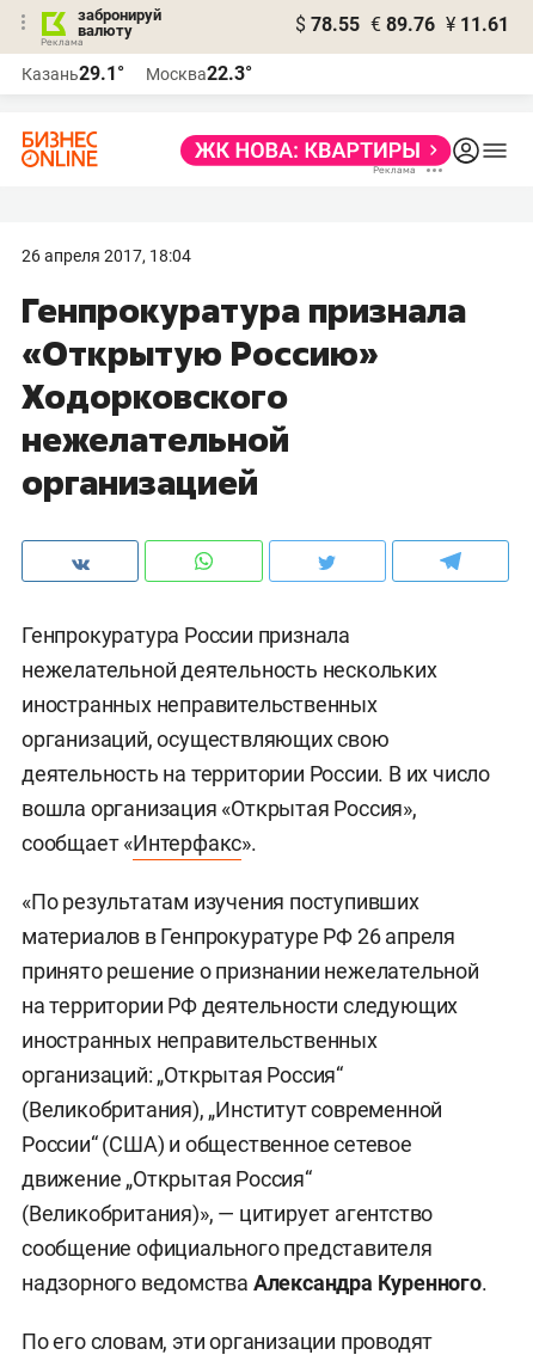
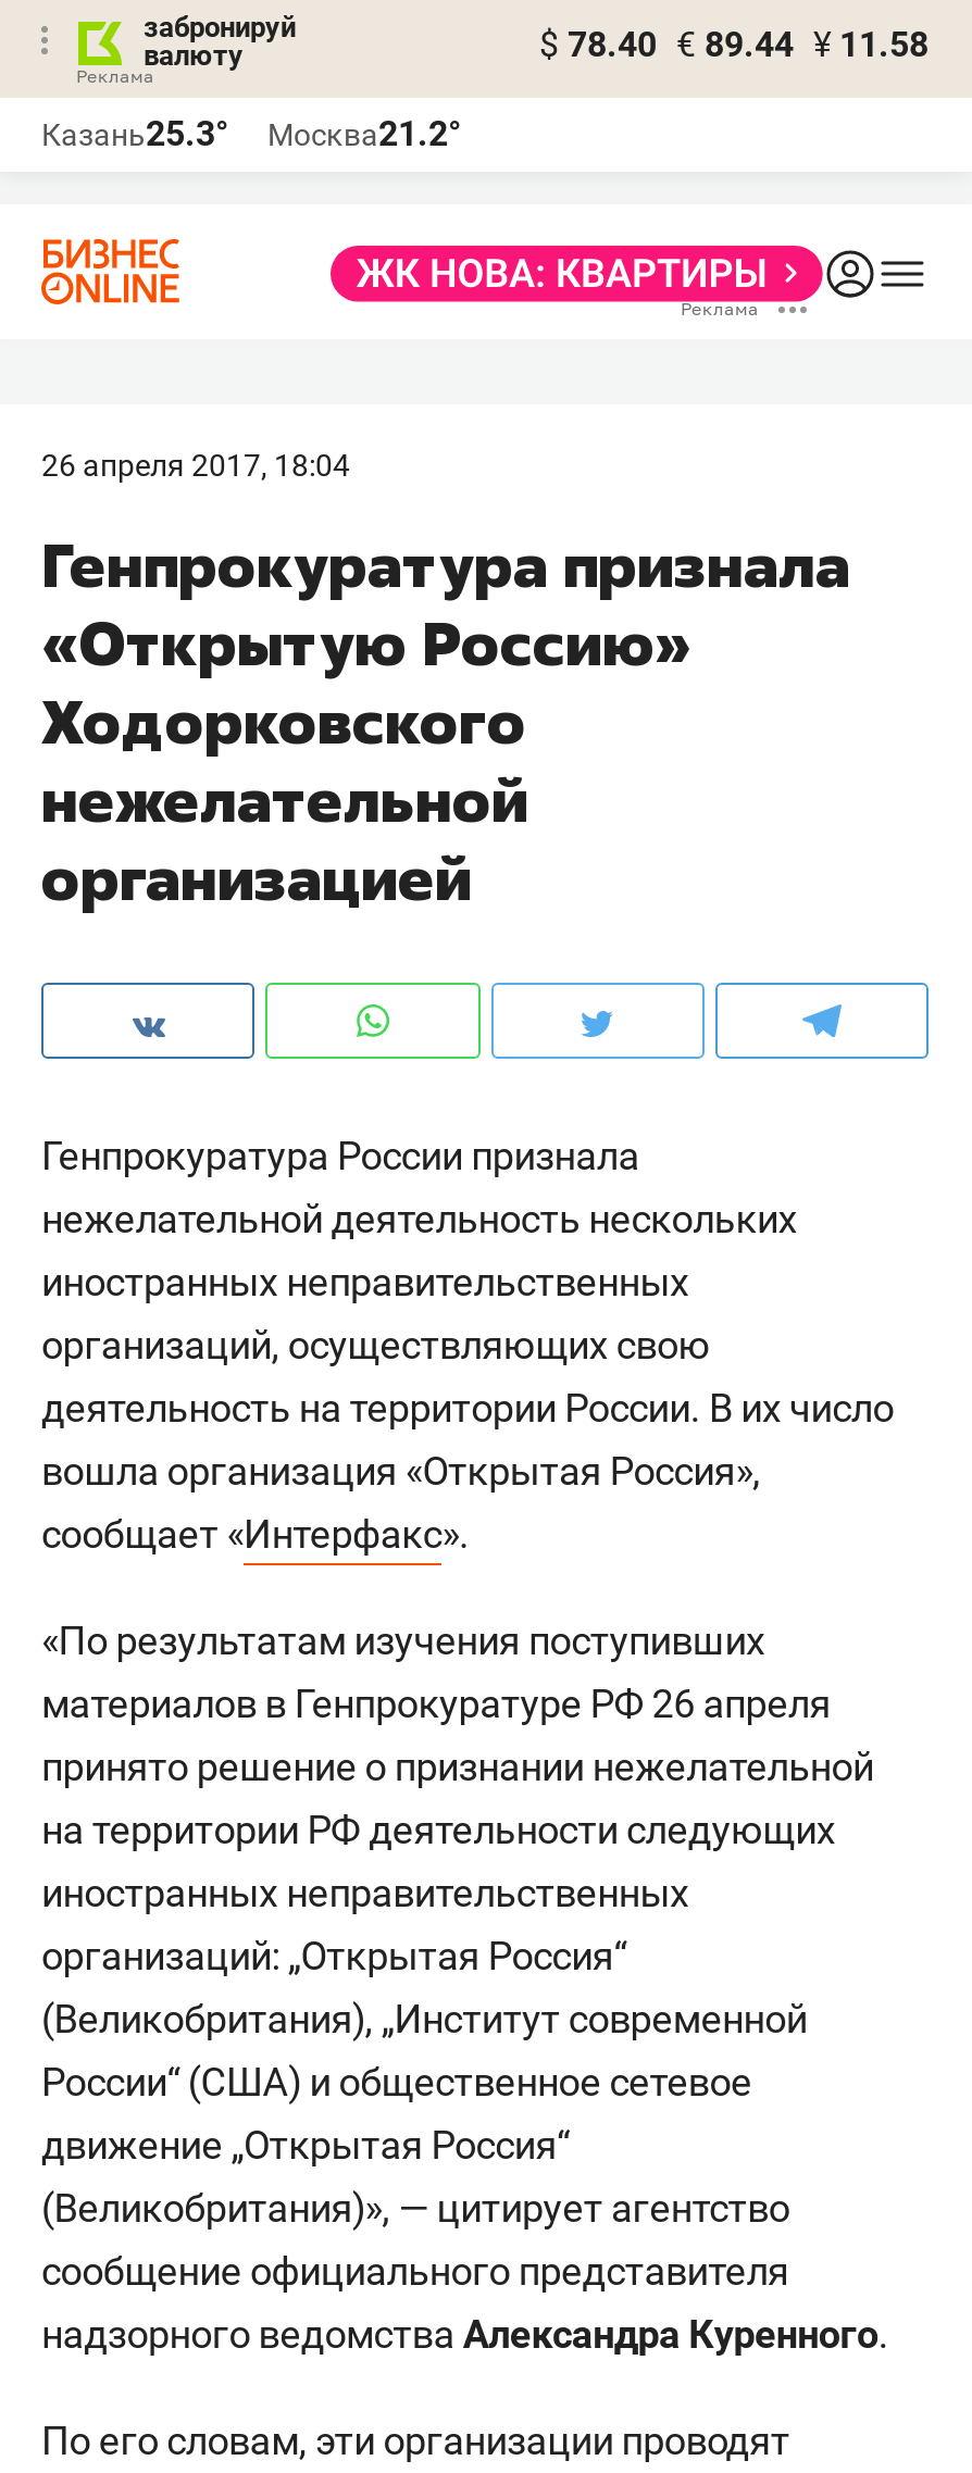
[295,13,509,36] $ 78.55 € 89.76 ¥ 11.61 -> [539,24,929,65] $ 78.40 € 89.44 ¥ 11.58
[22,62,124,85] Казань29.1° -> [41,113,228,154] Казань25.3°
[146,62,252,85] Москва22.3° -> [267,113,461,154] Москва21.2°

